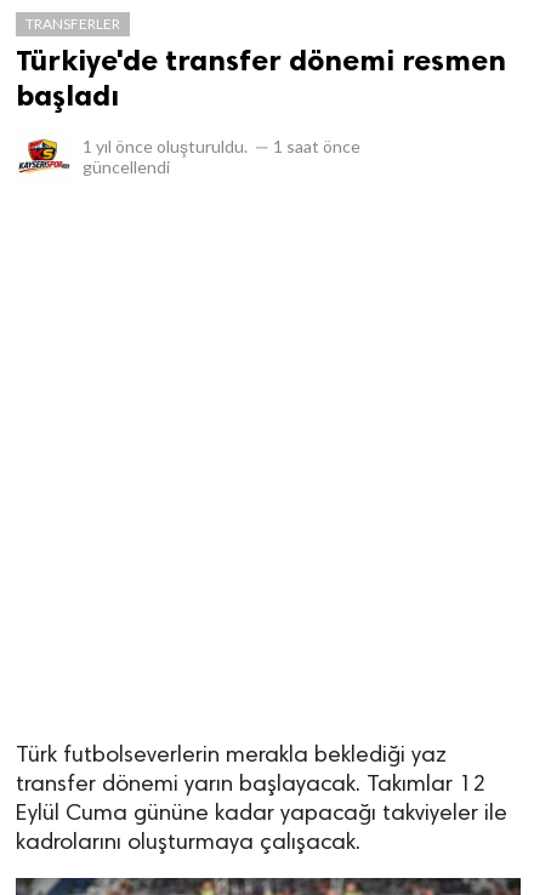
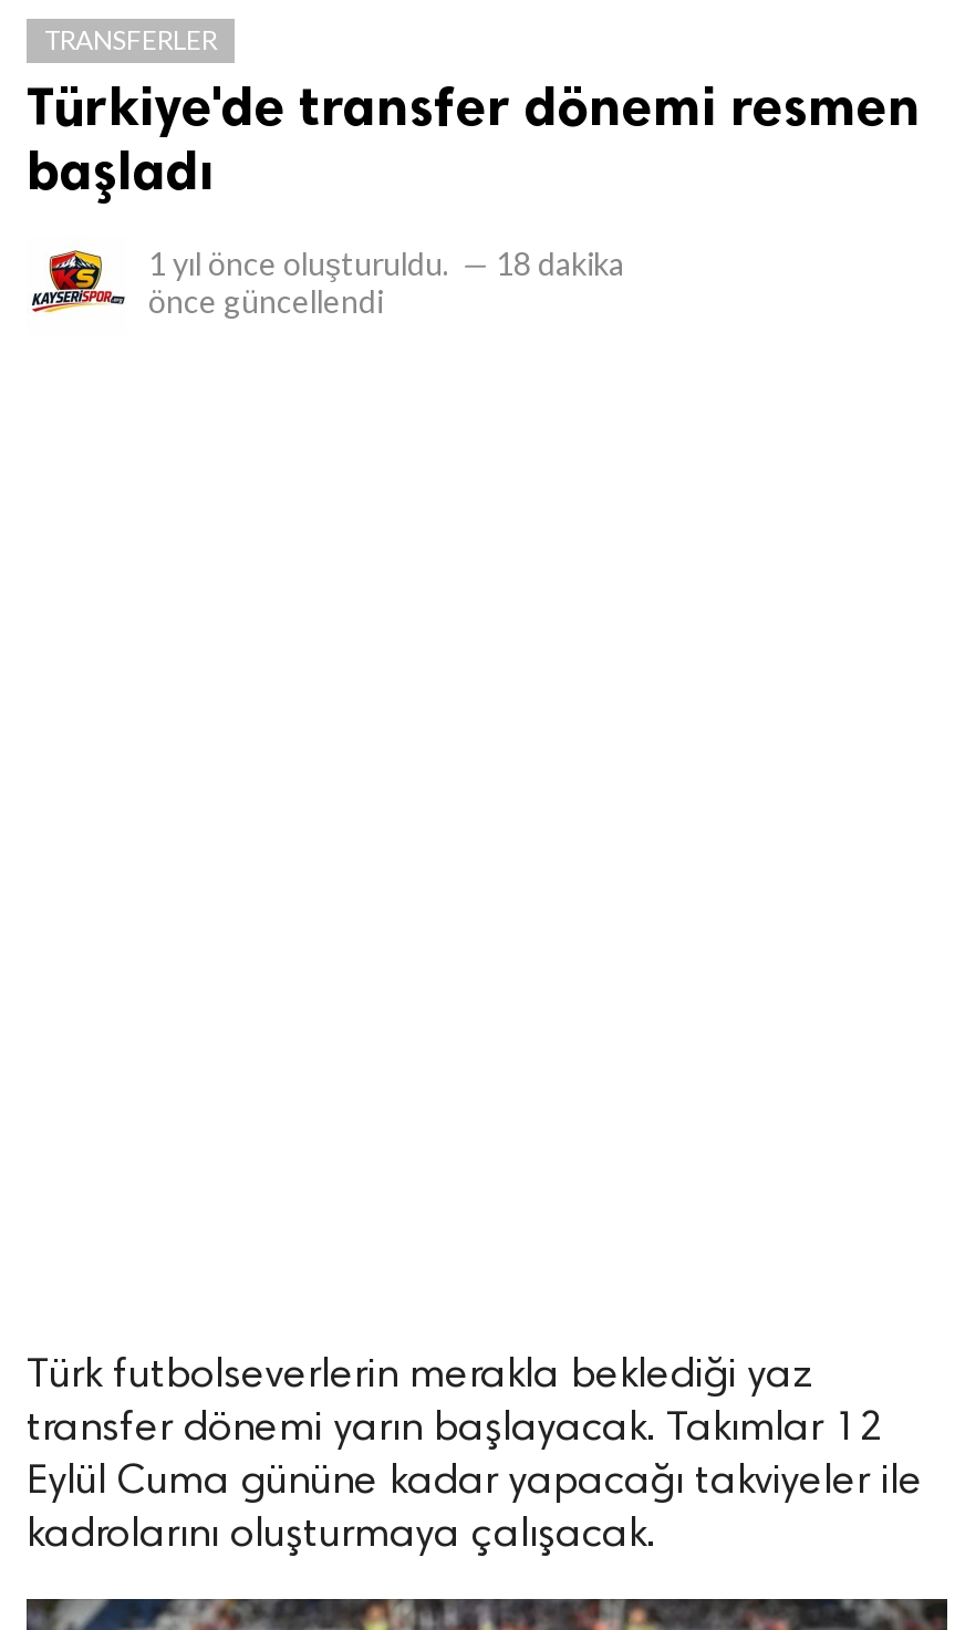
[83,136,360,177] 1 yıl önce oluşturuldu. — 1 saat önce | güncellendi -> [148,245,624,320] 1 yıl önce oluşturuldu. — 18 dakika | önce güncellendi

